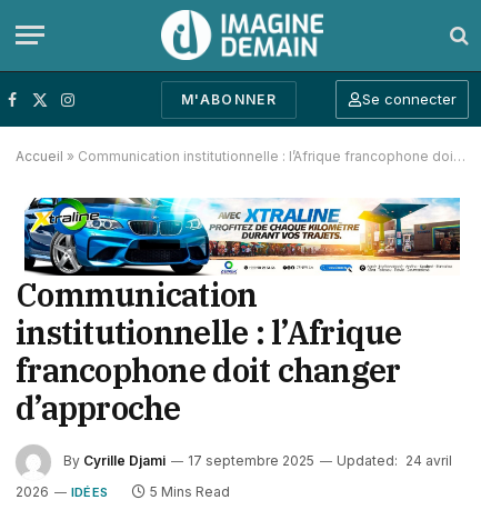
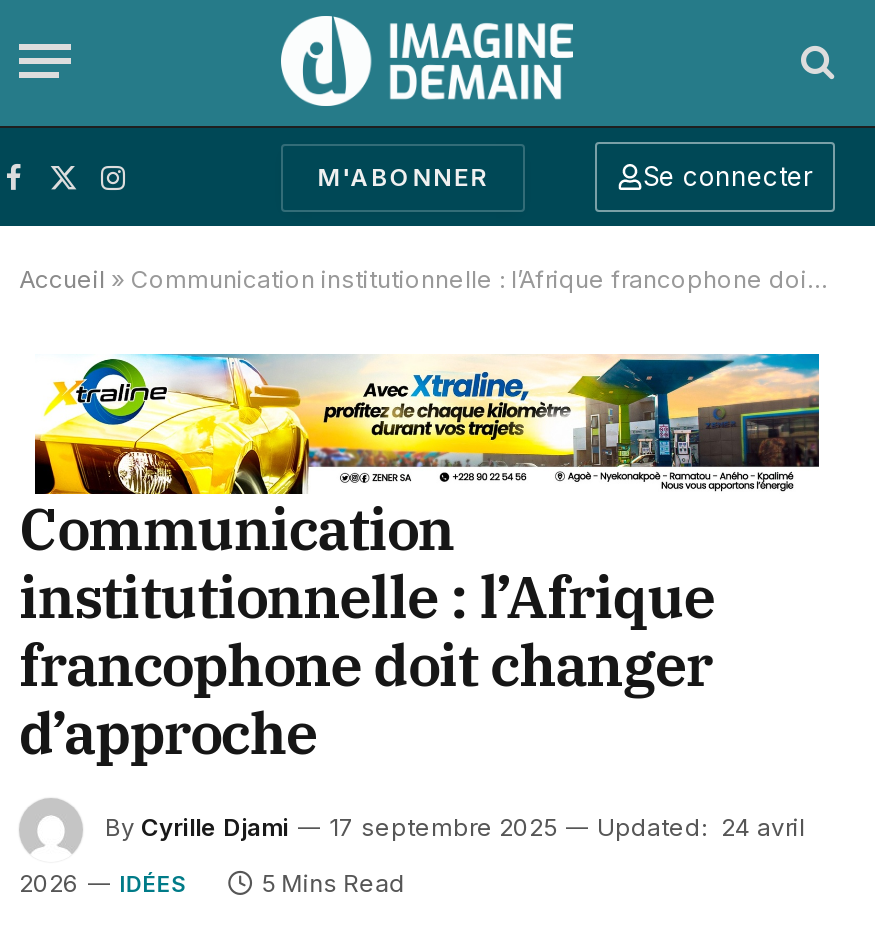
[23,197,461,273] [image] -> [33,352,821,492] [image]

